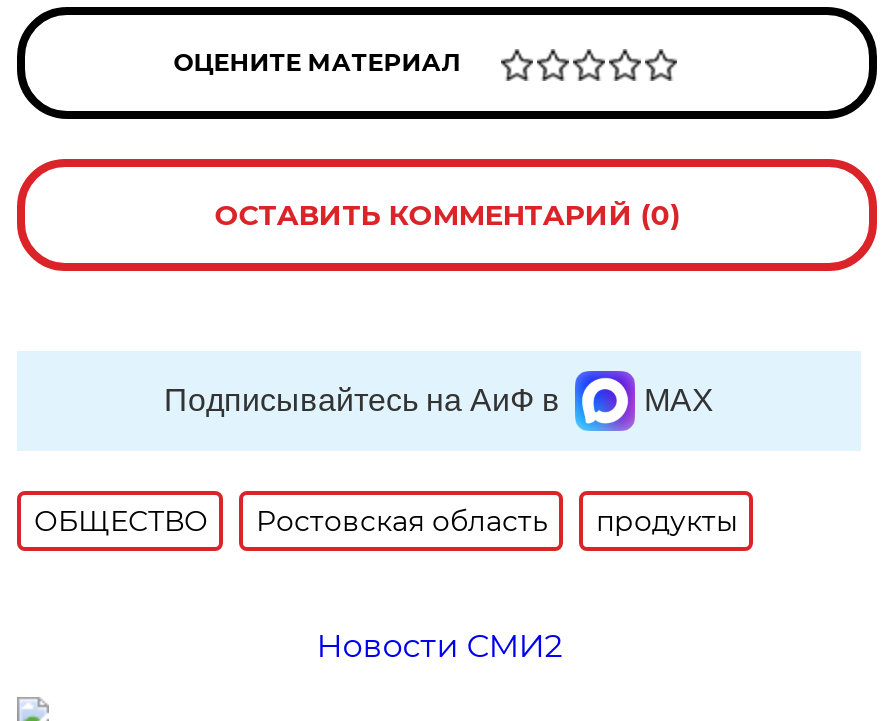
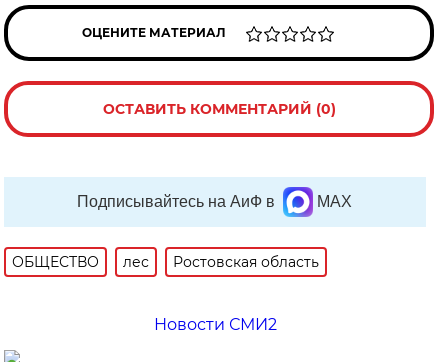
[596,503,738,539] продукты -> none
none -> [123,253,149,271] лес

